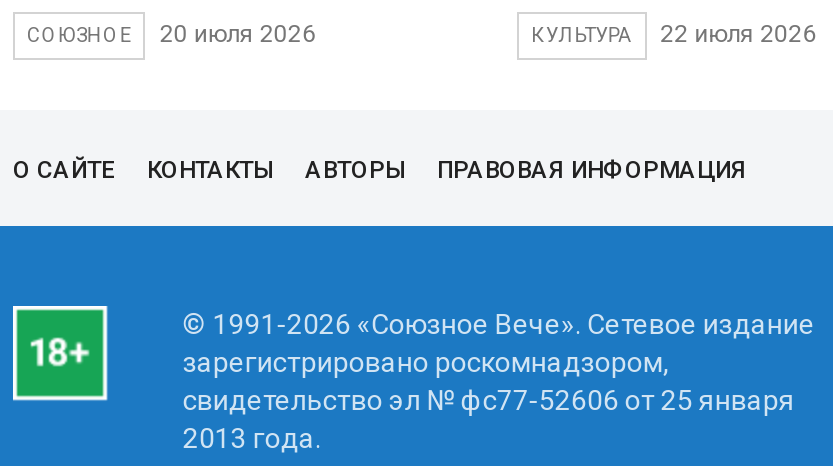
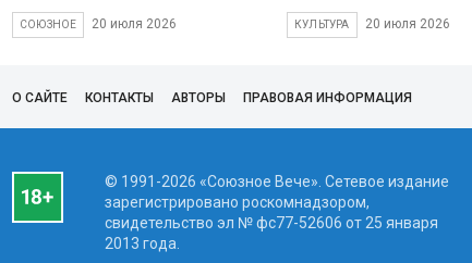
[531,21,816,49] КУЛЬТУРА 22 июля 2026 -> [294,17,450,32] КУЛЬТУРА 20 июля 2026

